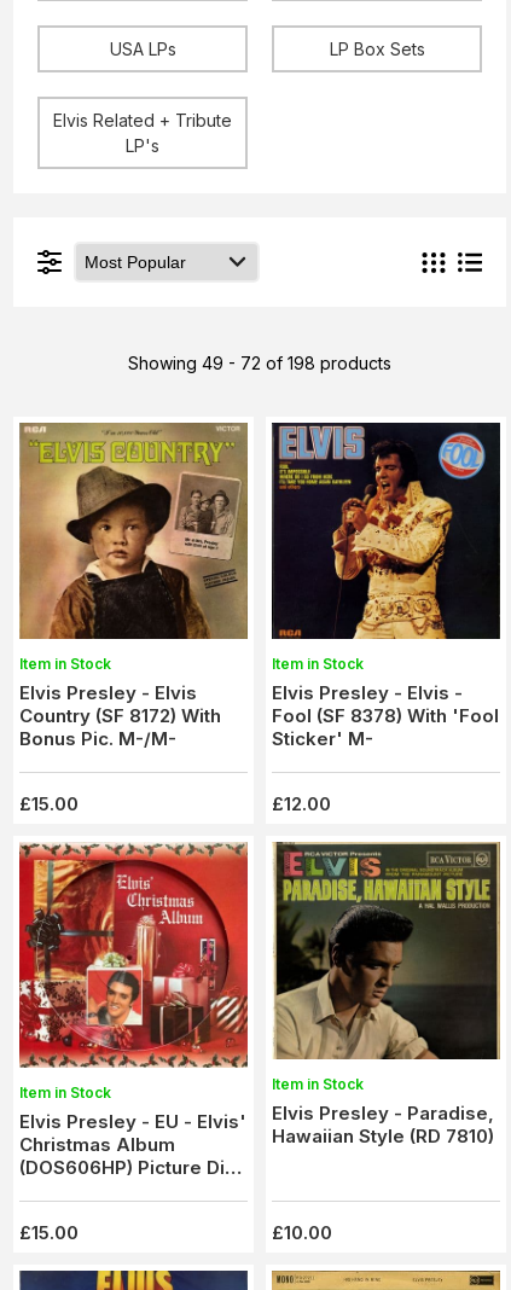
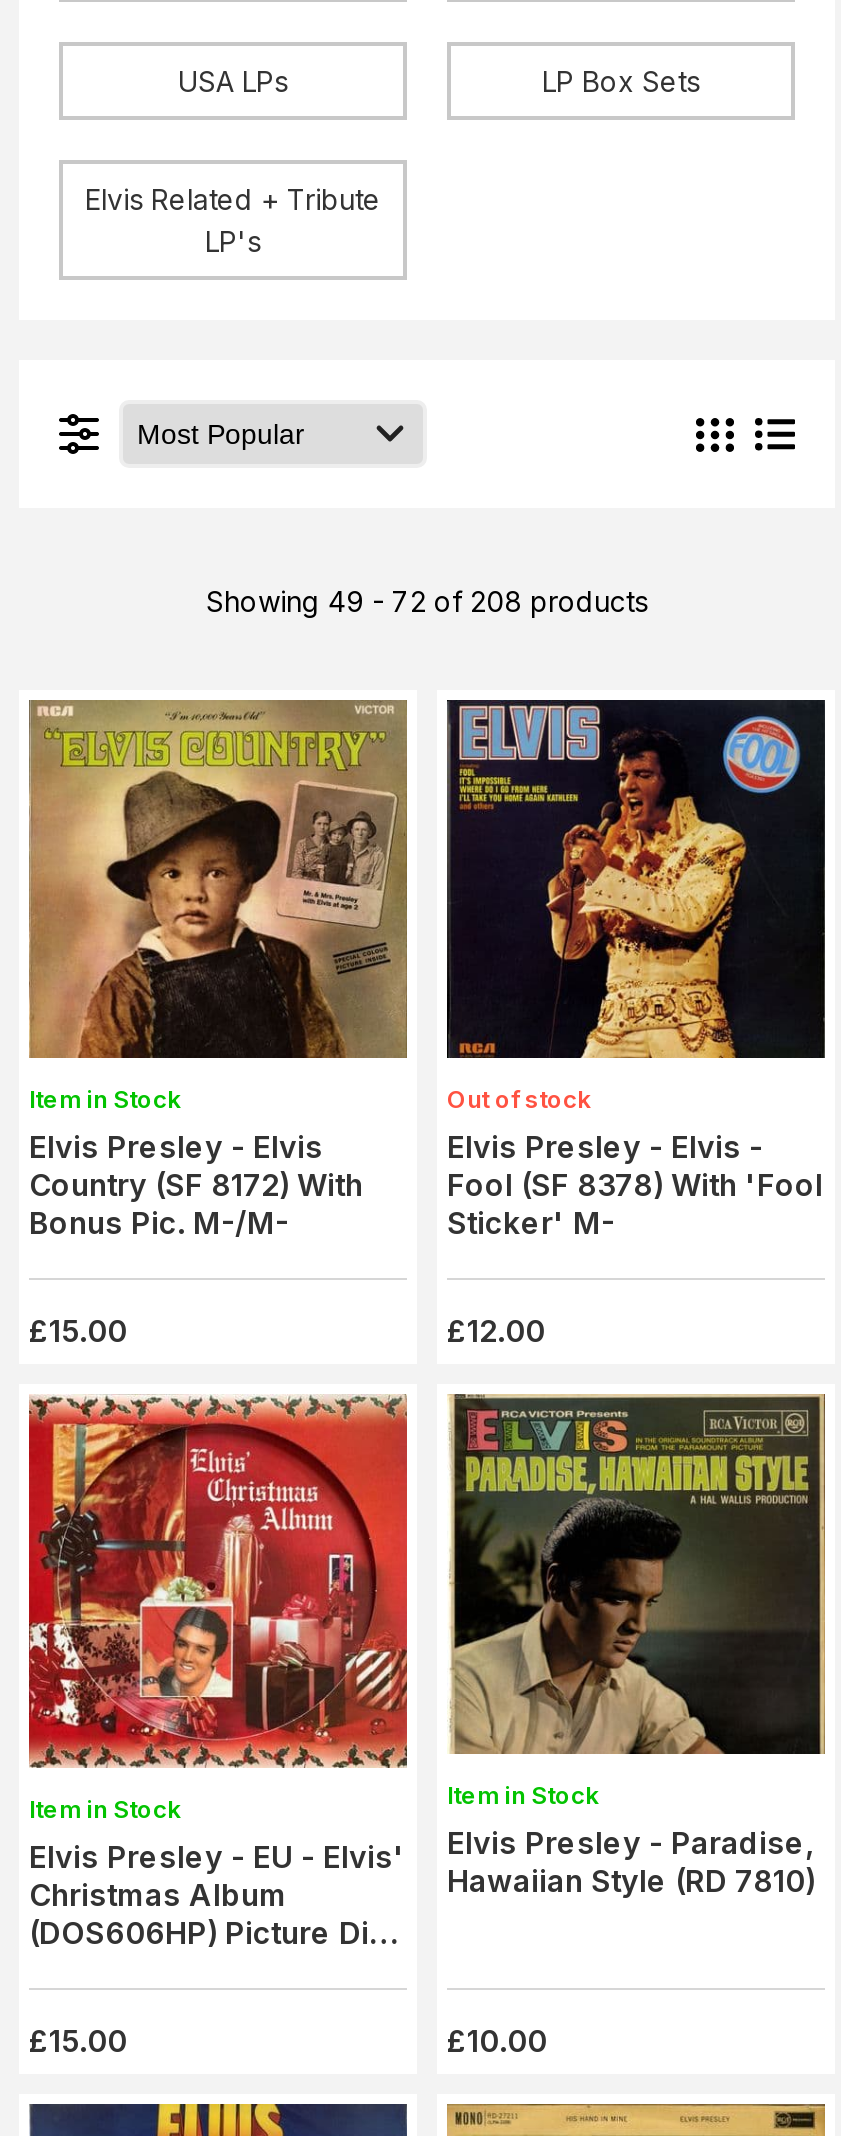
[128,353,391,374] Showing 49 - 72 of 198 products -> [206,585,648,619] Showing 49 - 72 of 208 products
[272,654,364,672] Item in Stock -> [447,1083,591,1113] Out of stock

